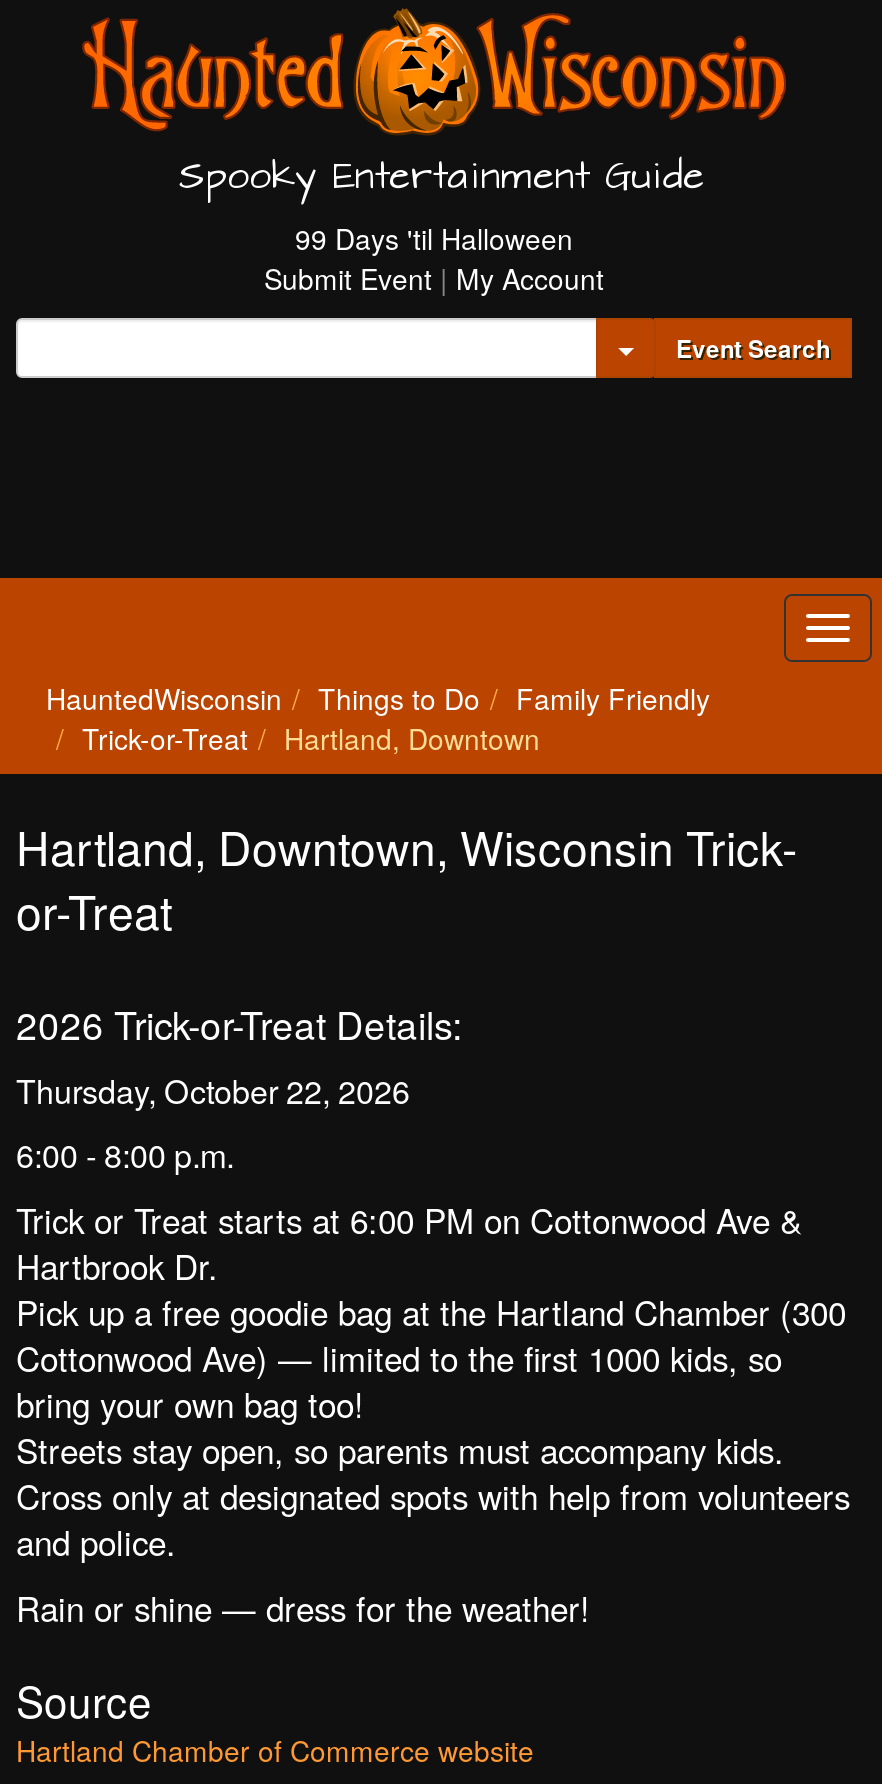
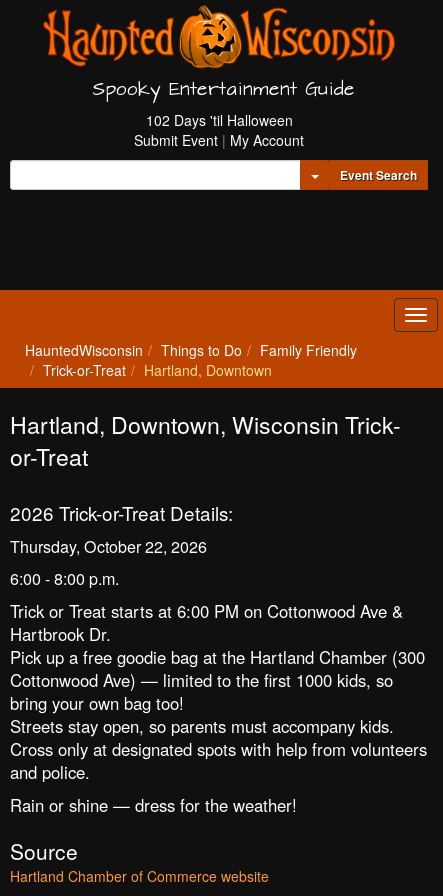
[295,218,573,258] 99 Days 'til Halloween -> [145,110,292,130] 102 Days 'til Halloween

